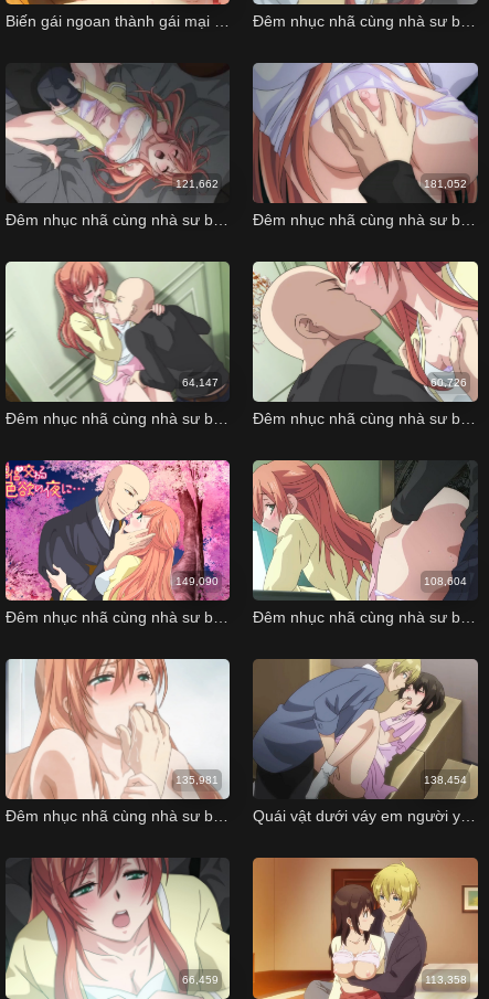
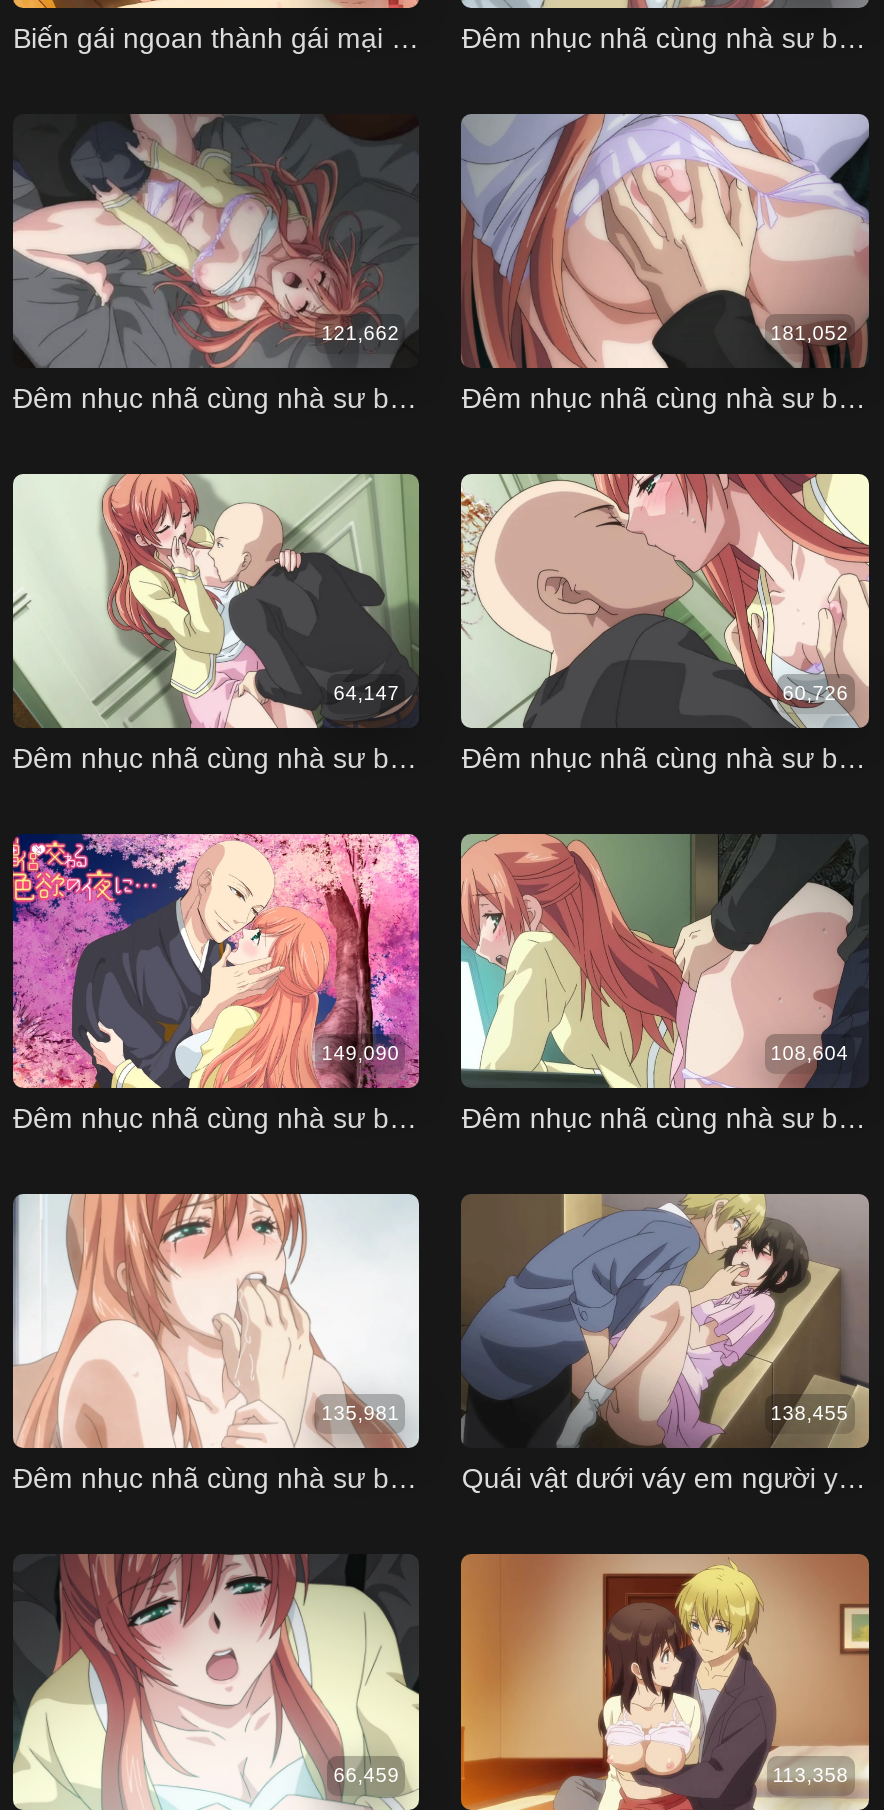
[424,774,467,787] 138,454 -> [770,1403,848,1425] 138,455

